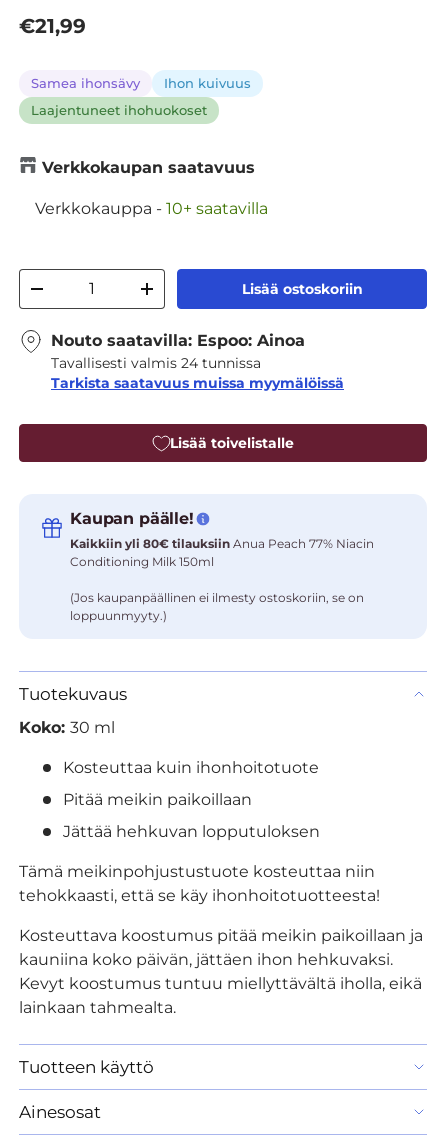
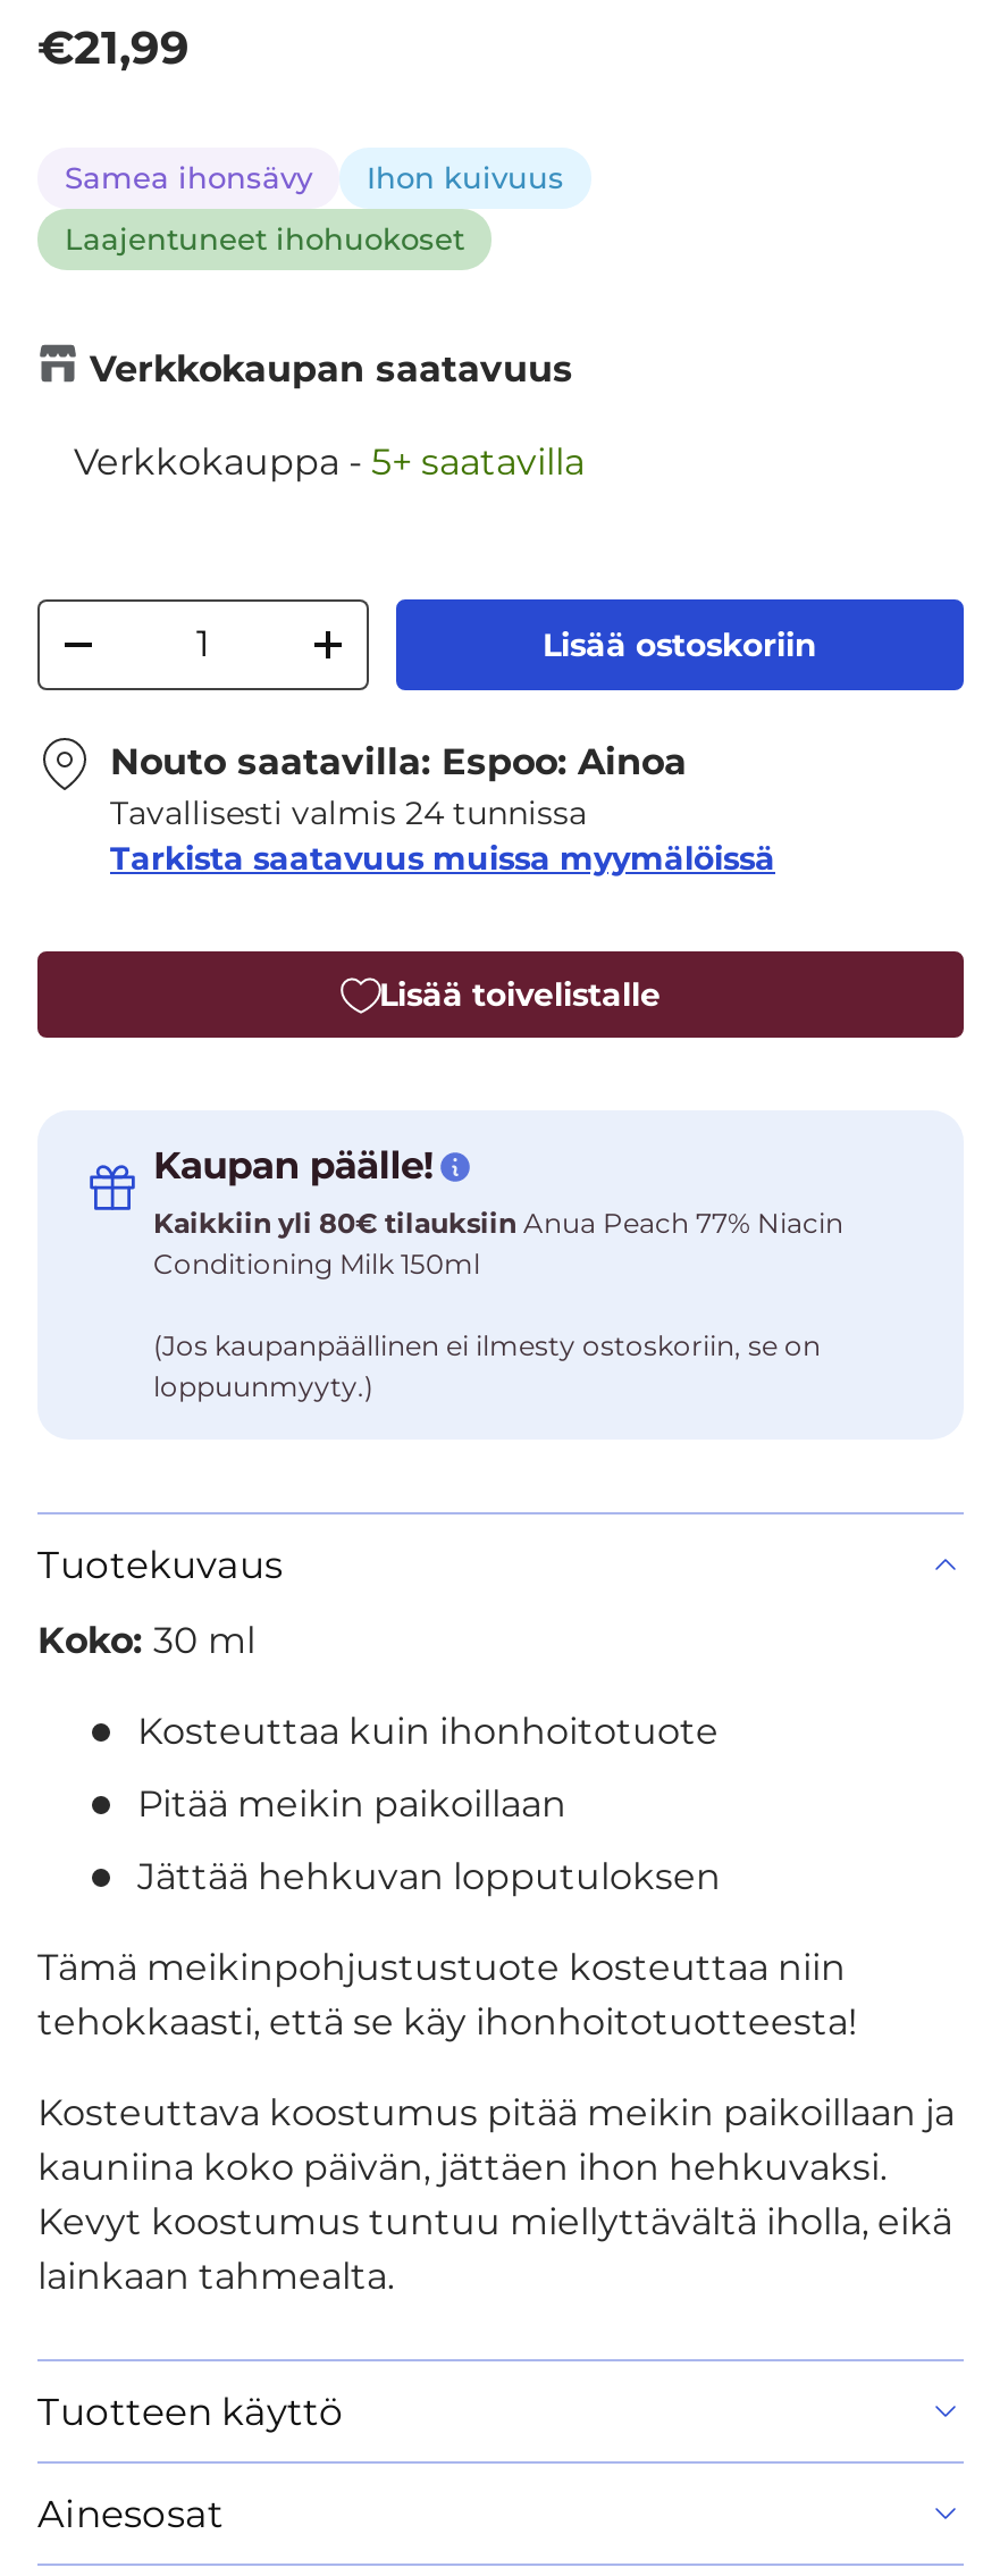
[35,199,268,218] Verkkokauppa - 10+ saatavilla -> [74,440,585,484] Verkkokauppa - 5+ saatavilla

